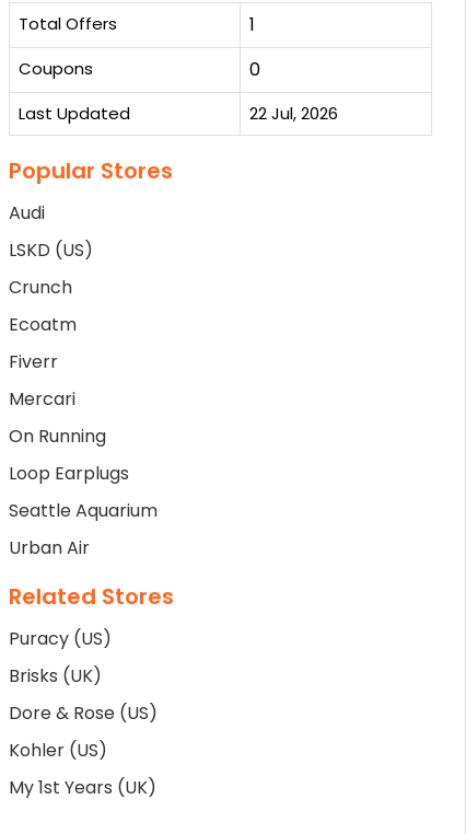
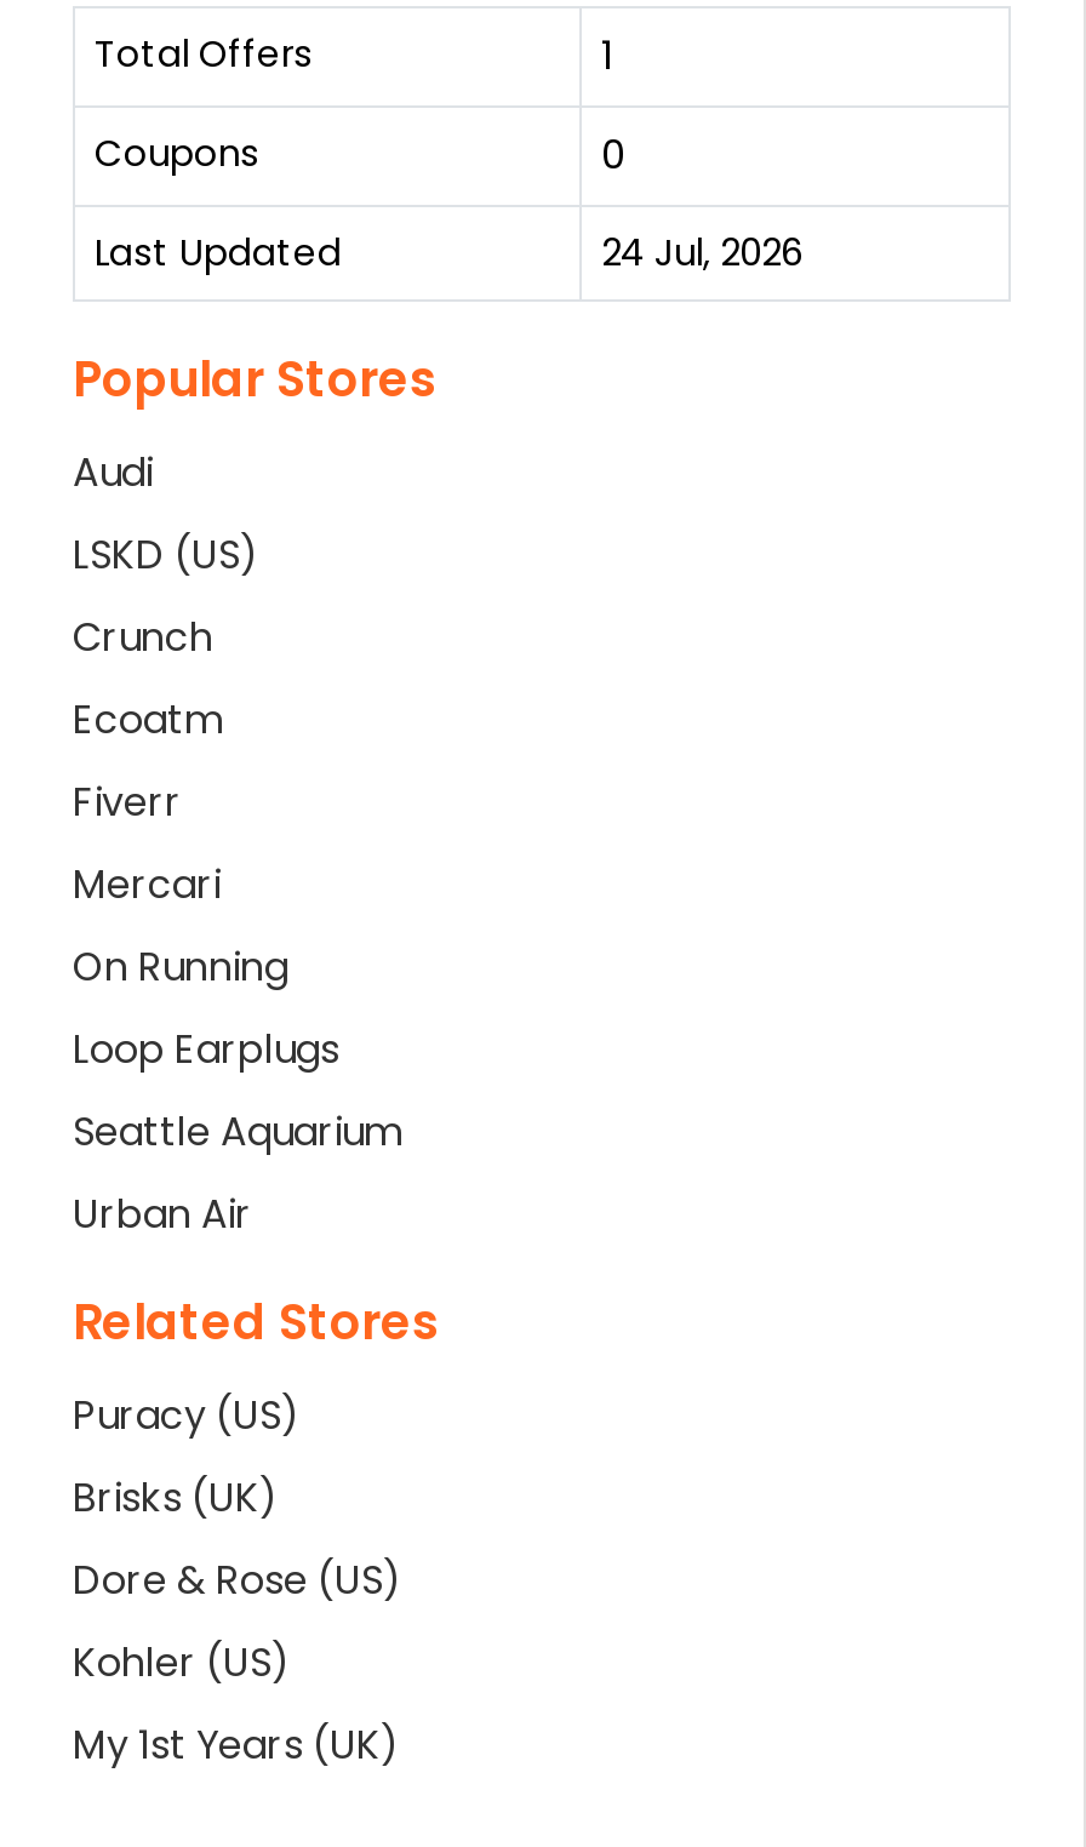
[249,101,338,124] 22 Jul, 2026 -> [601,225,802,276] 24 Jul, 2026

